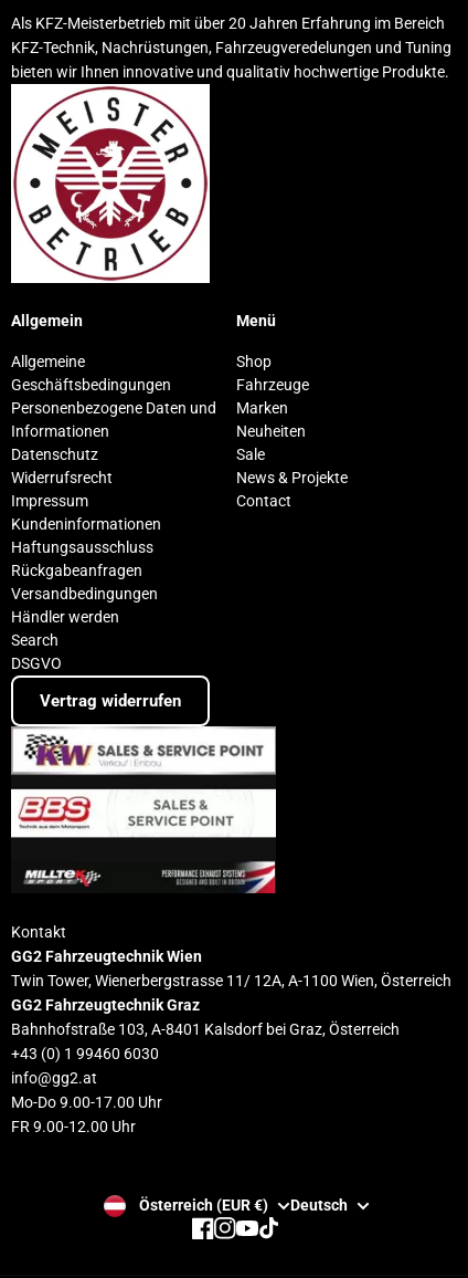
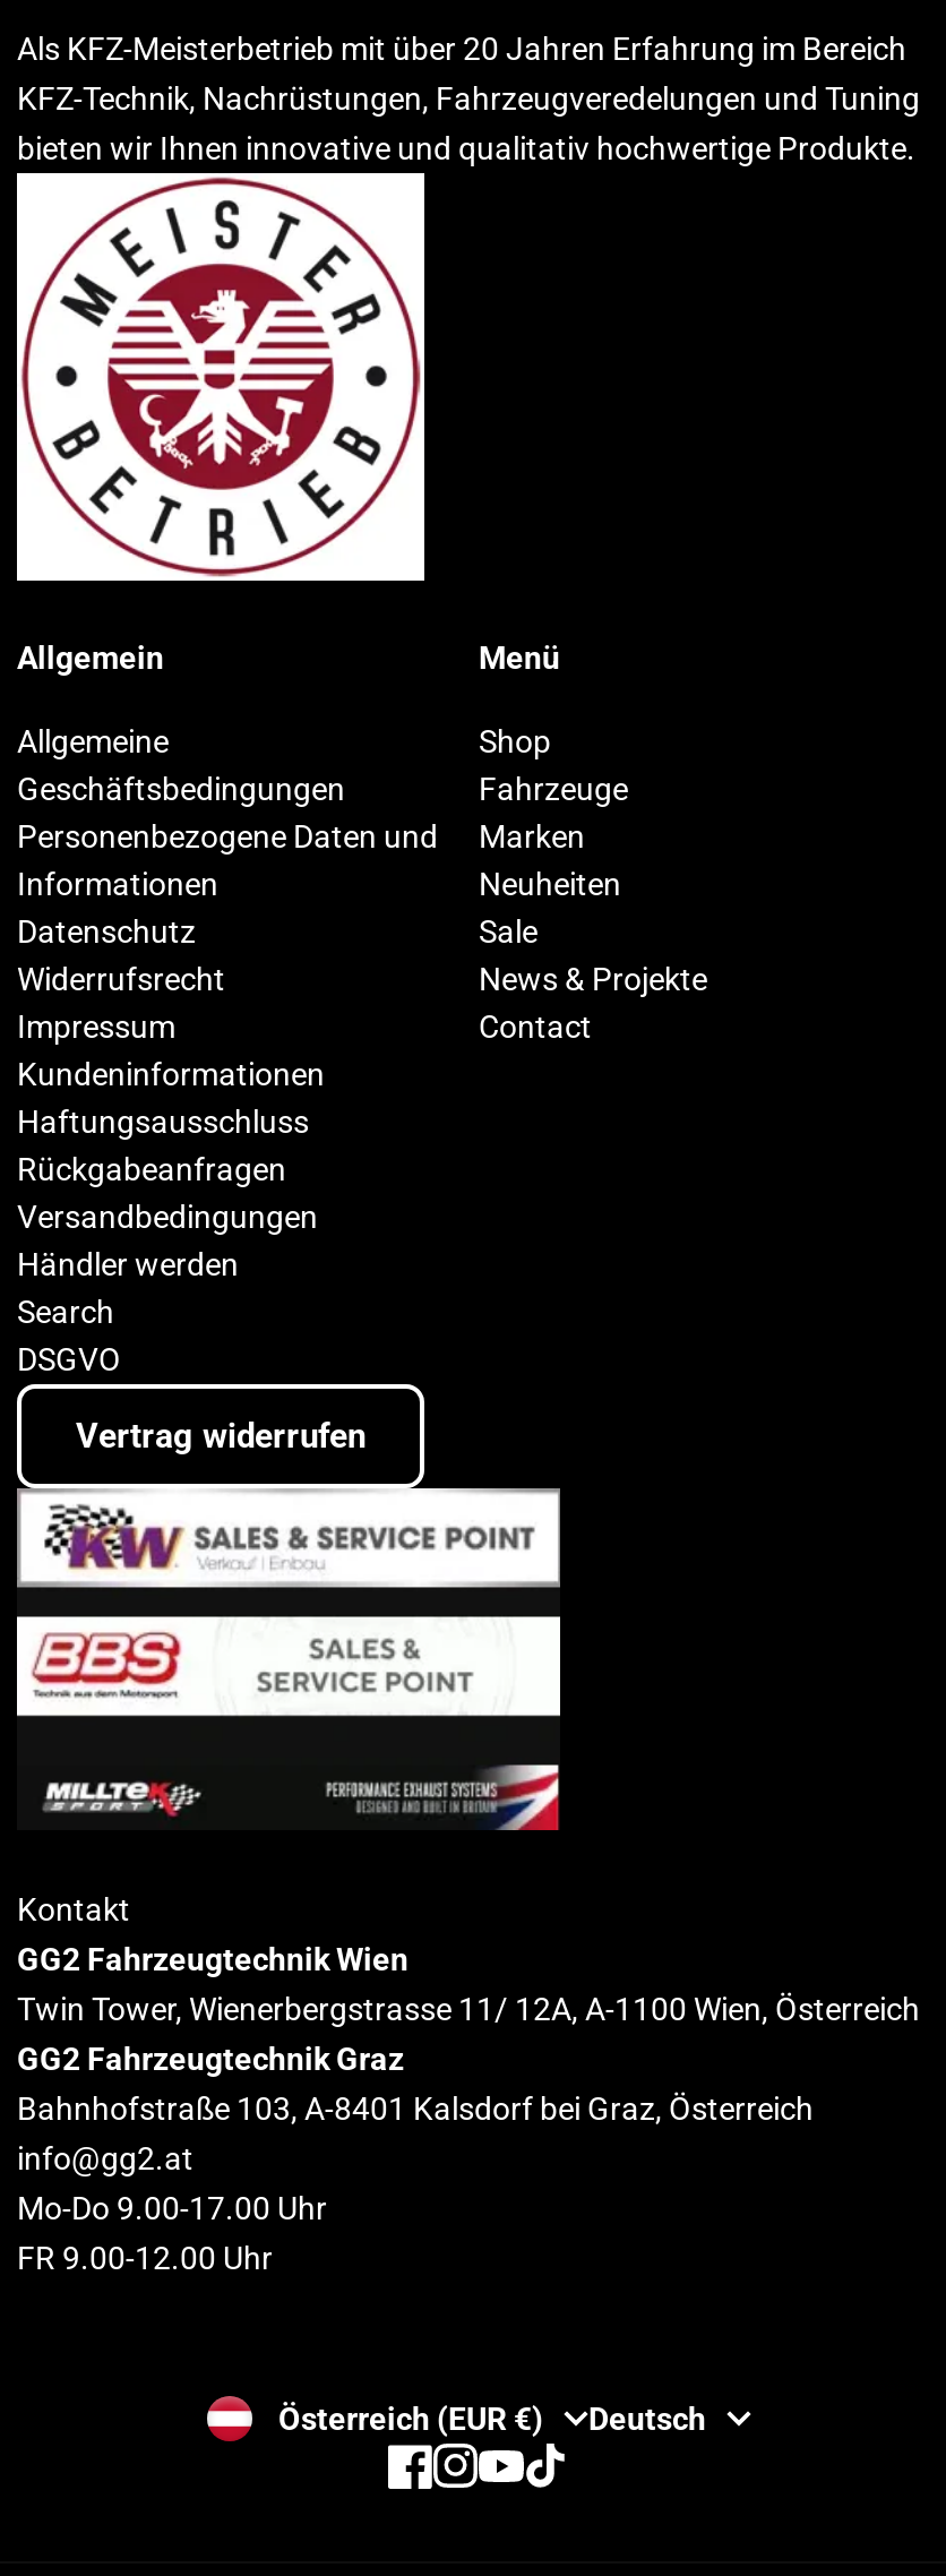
[11,1045,159,1063] +43 (0) 1 99460 6030 -> none

